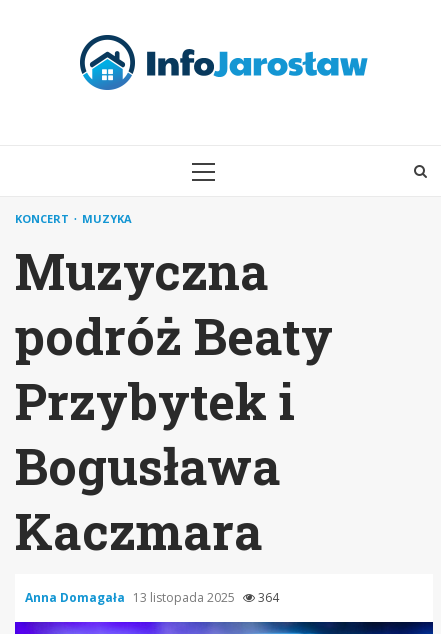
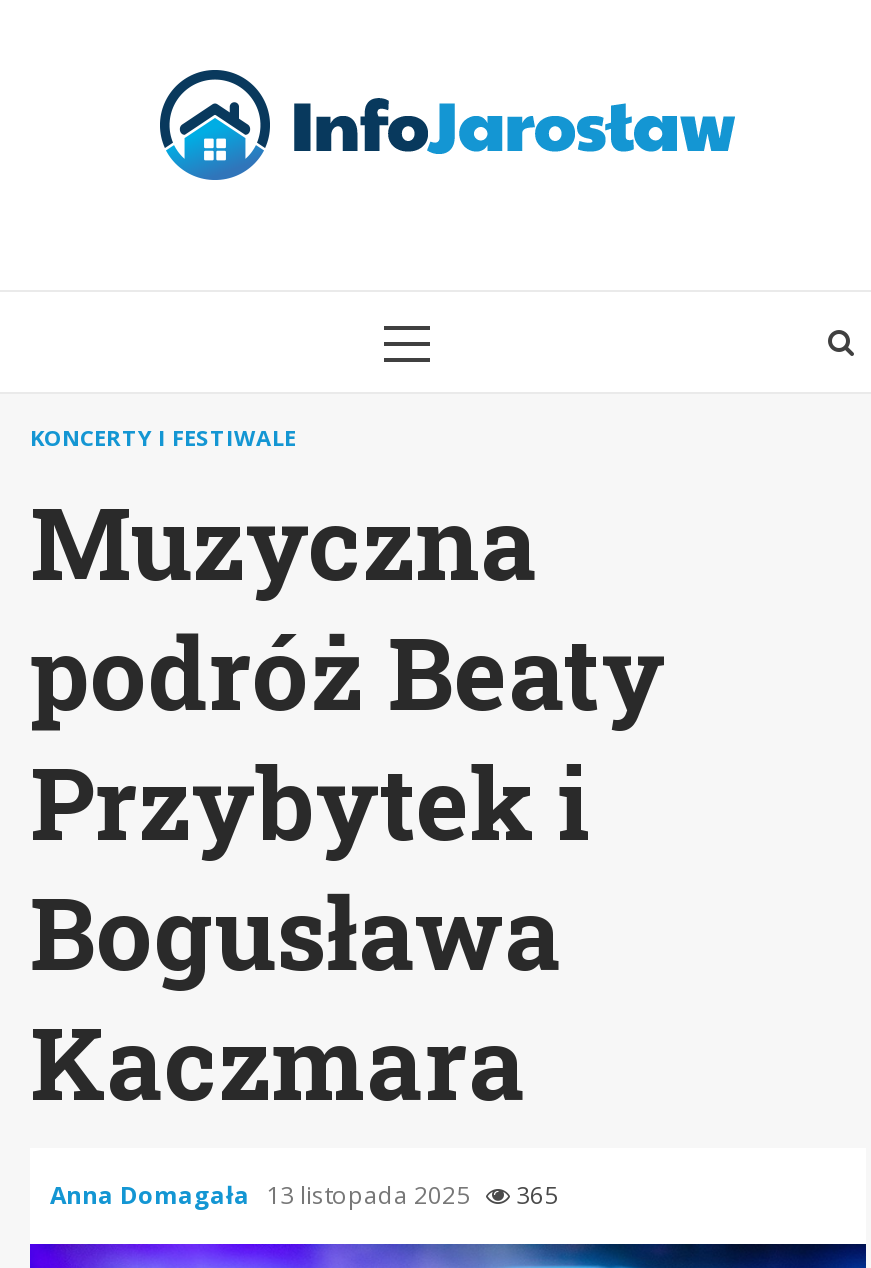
[15,211,132,226] KONCERT | MUZYKA -> [30,422,296,452] KONCERTY I FESTIWALE
[25,589,279,606] Anna Domagała 13 listopada 2025 364 -> [50,1178,558,1212] Anna Domagała 13 listopada 2025 365

